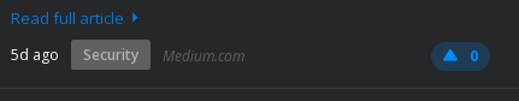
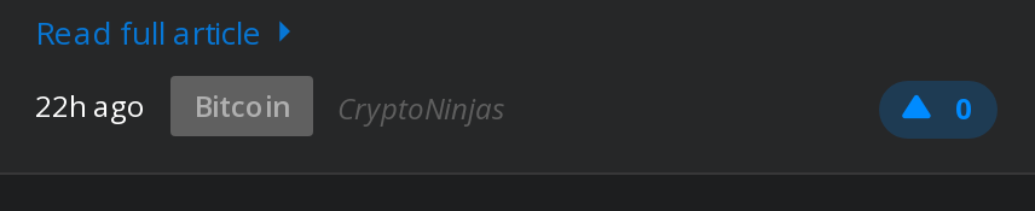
[11,44,244,66] 5d ago | Security | Medium.com -> [35,86,504,129] 22h ago | Bitcoin | CryptoNinjas

